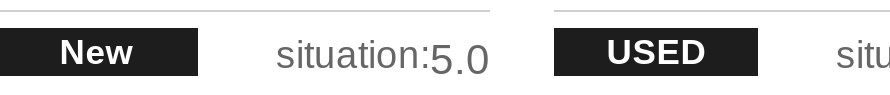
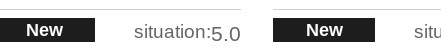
[606,32,706,72] USED -> [306,20,343,40] New

